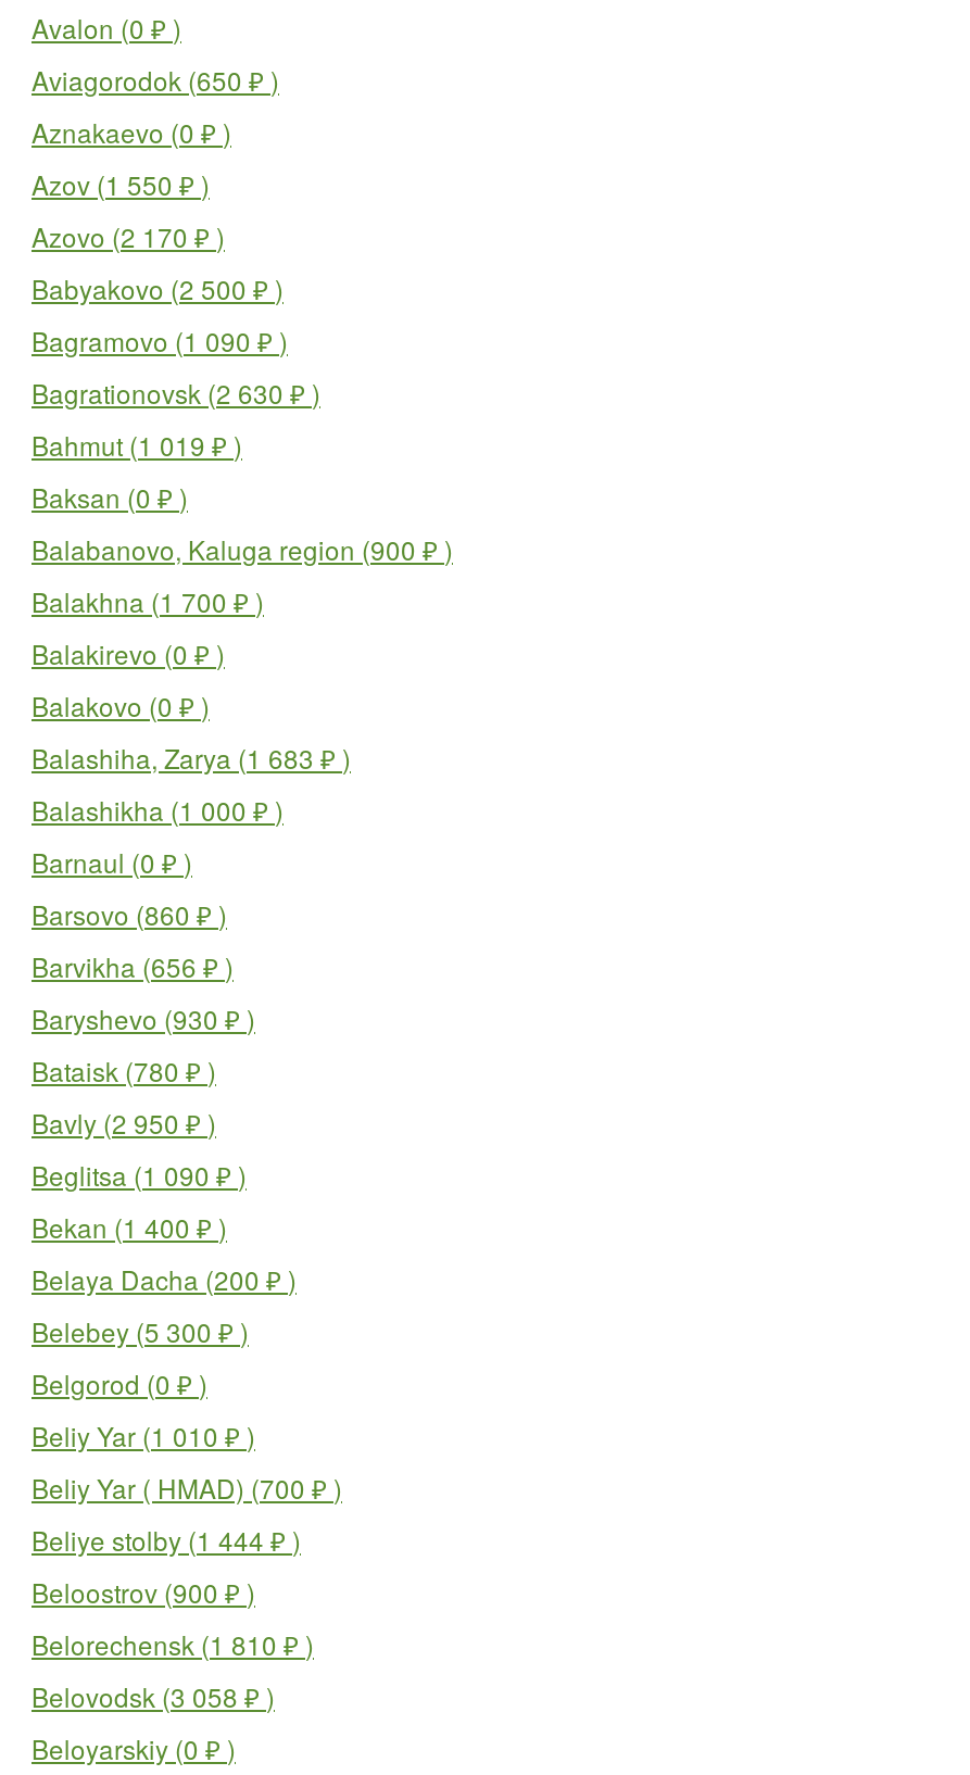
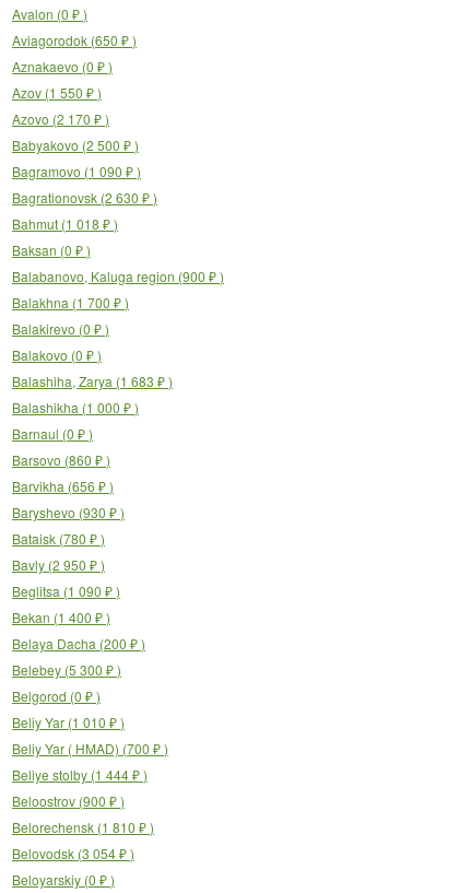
[32,426,242,463] Bahmut (1 019 ₽ ) -> [12,214,118,233] Bahmut (1 018 ₽ )
[32,1677,275,1714] Belovodsk (3 058 ₽ ) -> [12,844,134,862] Belovodsk (3 054 ₽ )

